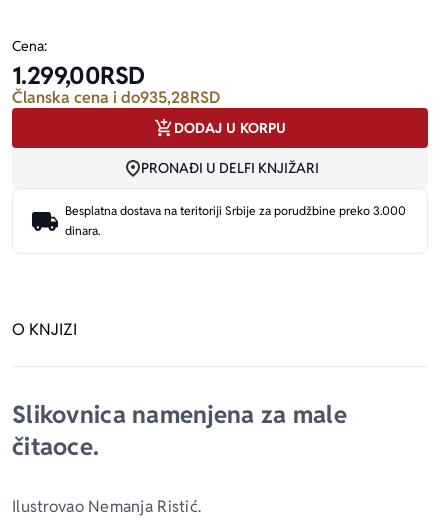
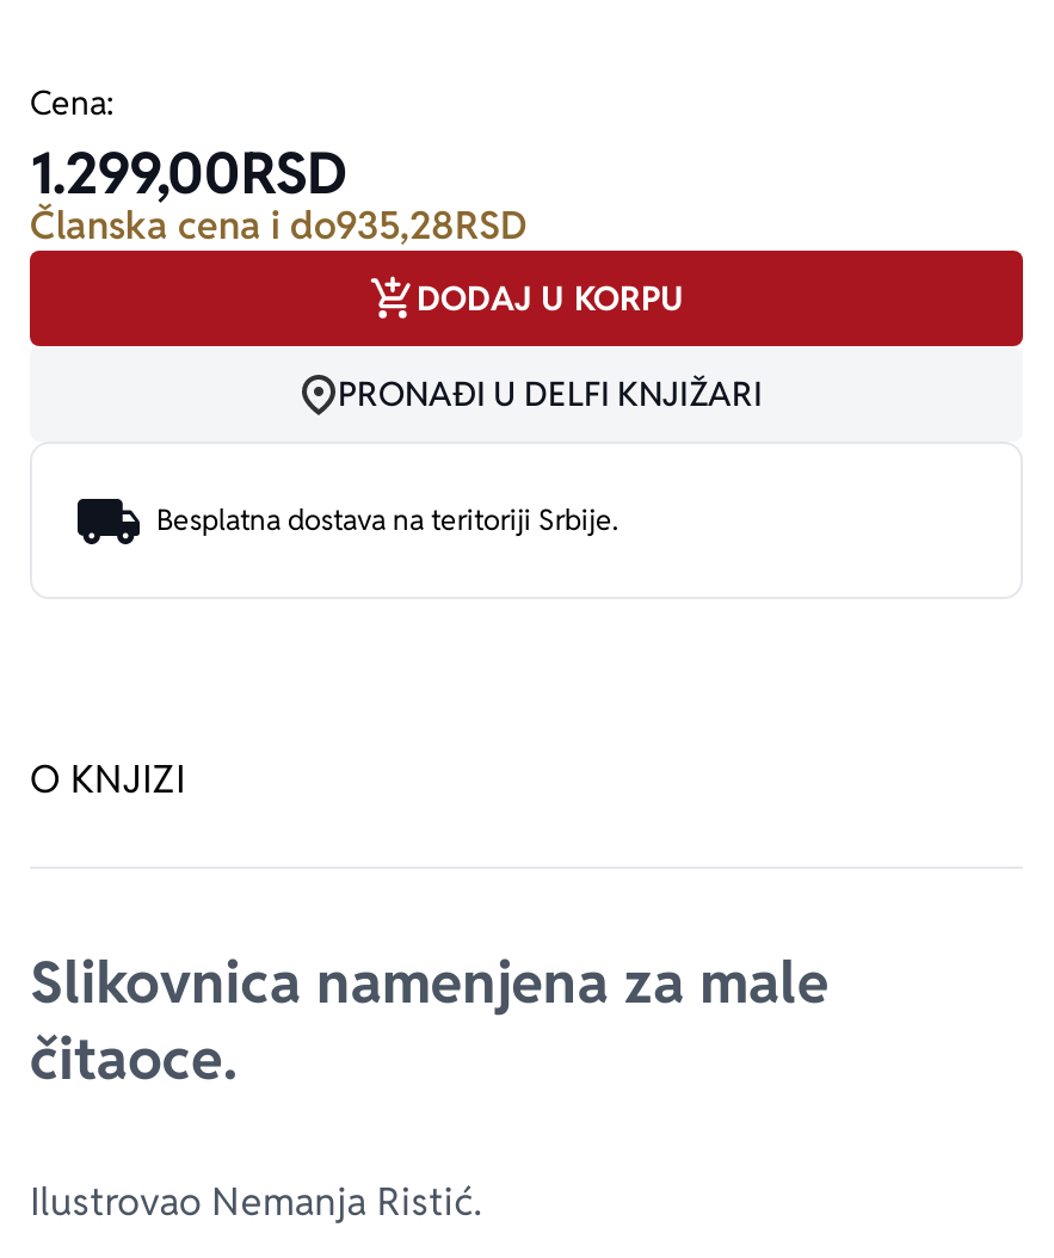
[65,203,406,238] Besplatna dostava na teritoriji Srbije za porudžbine preko 3.000 | dinara. -> [156,501,617,537] Besplatna dostava na teritoriji Srbije.

